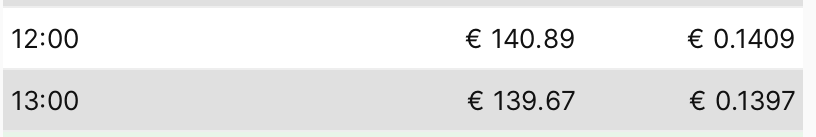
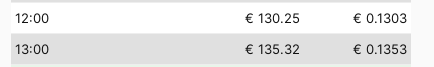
[465,22,575,54] € 140.89 -> [245,10,300,26] € 130.25
[687,22,795,54] € 0.1409 -> [353,10,407,26] € 0.1303
[467,84,575,116] € 139.67 -> [245,41,300,57] € 135.32
[689,84,795,116] € 0.1397 -> [353,41,407,57] € 0.1353

